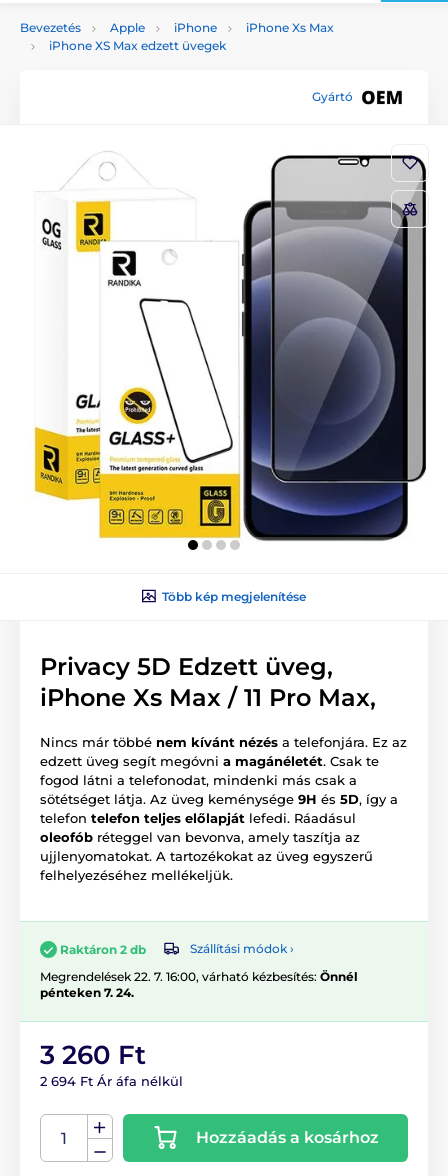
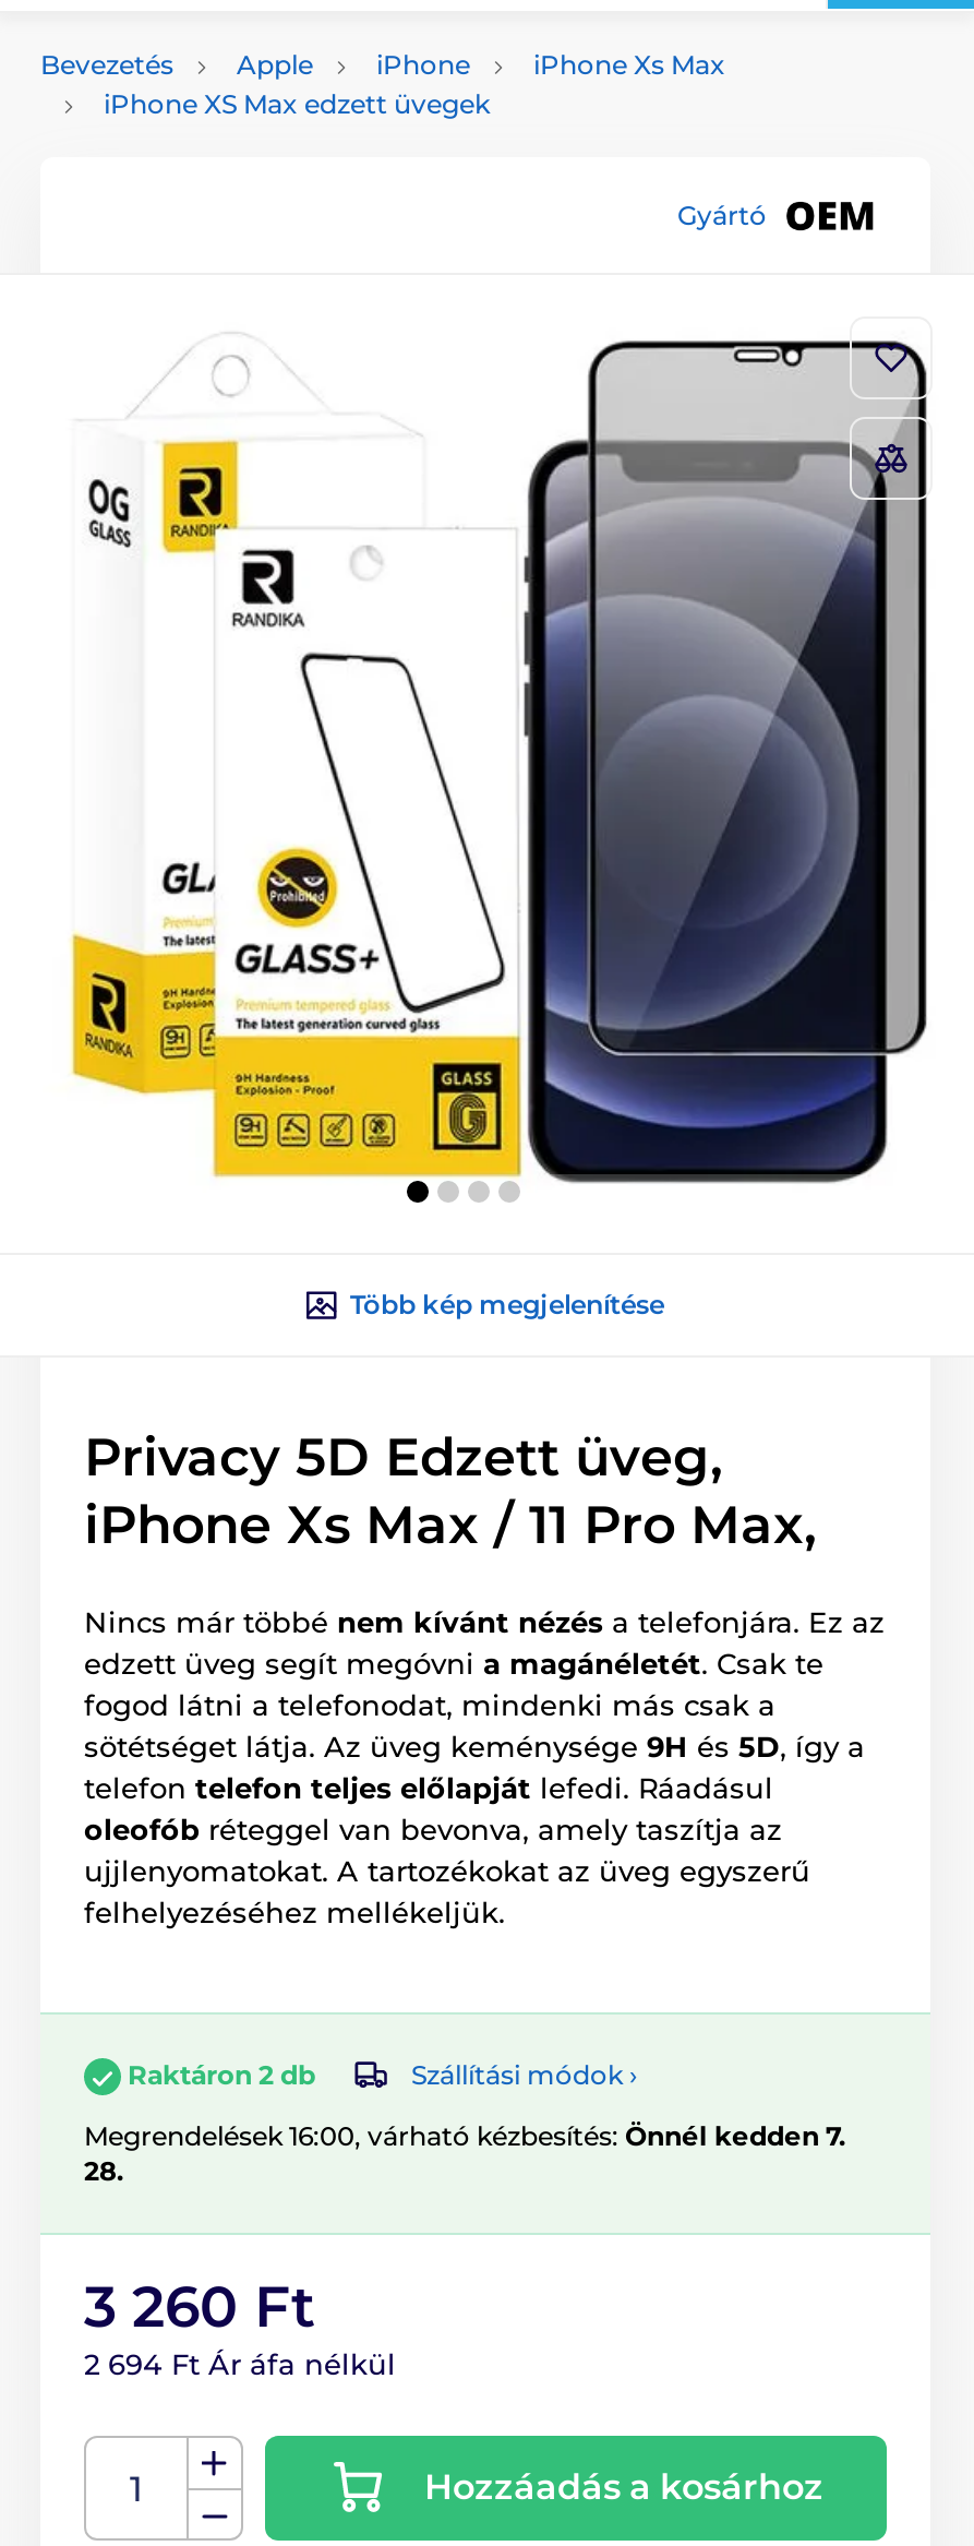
[40,969,358,1000] Megrendelések 22. 7. 16:00, várható kézbesítés: Önnél | pénteken 7. 24. -> [84,2118,845,2186] Megrendelések 16:00, várható kézbesítés: Önnél kedden 7. | 28.

